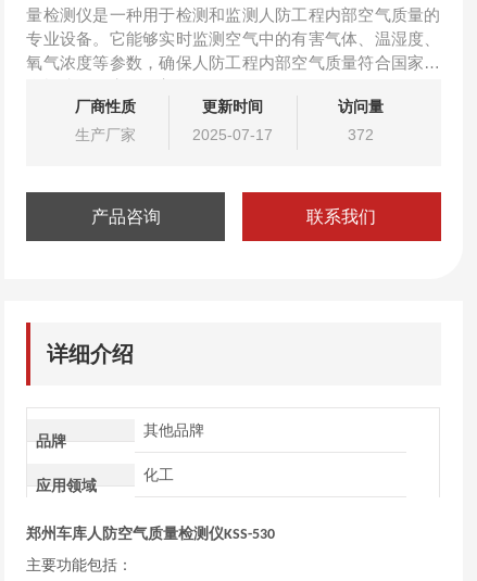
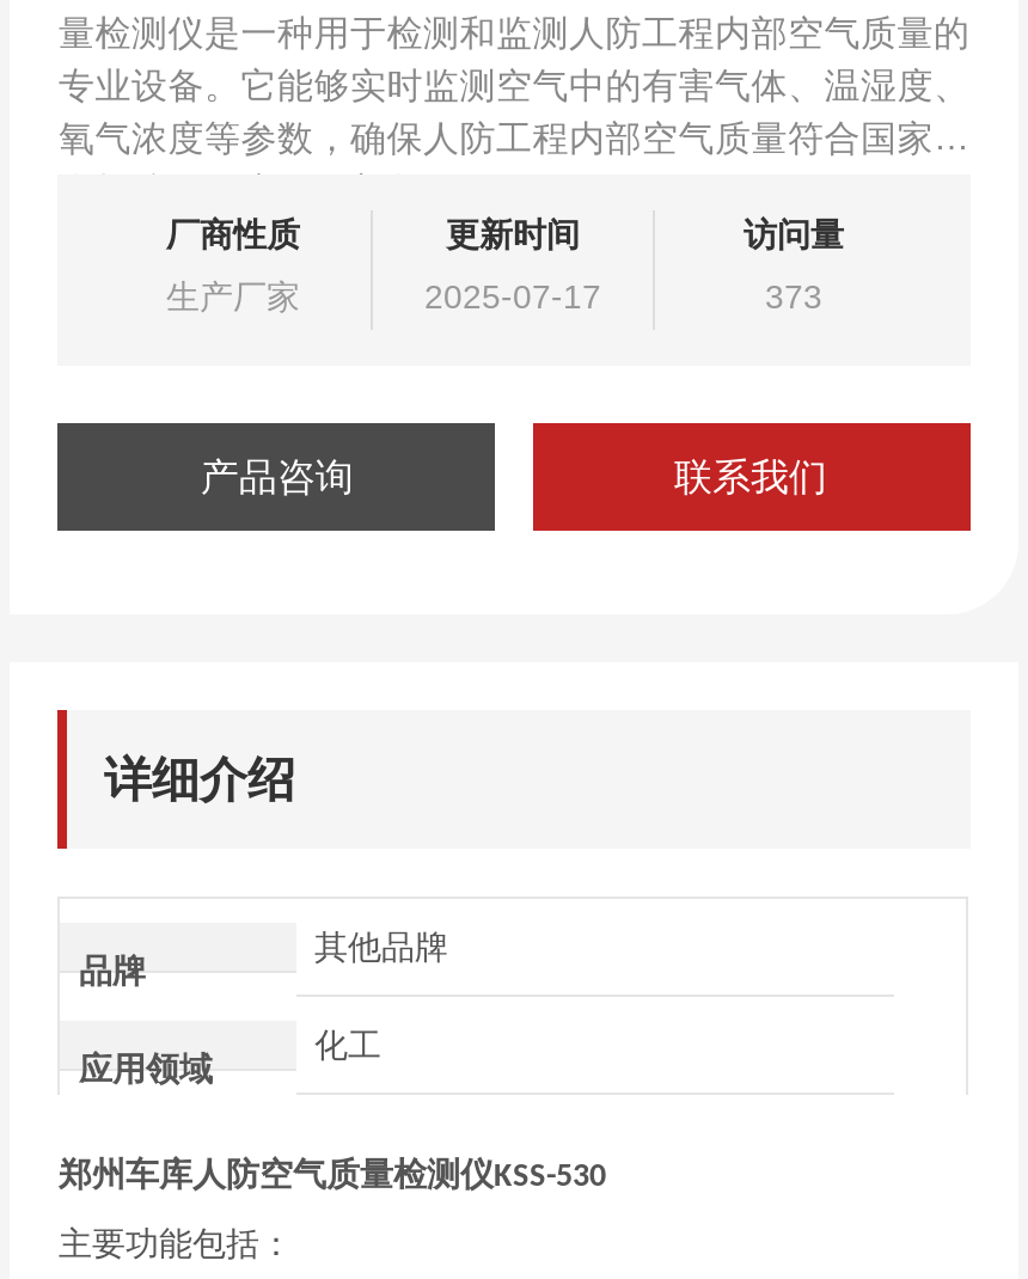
[348,126,374,143] 372 -> [765,276,822,315] 373

